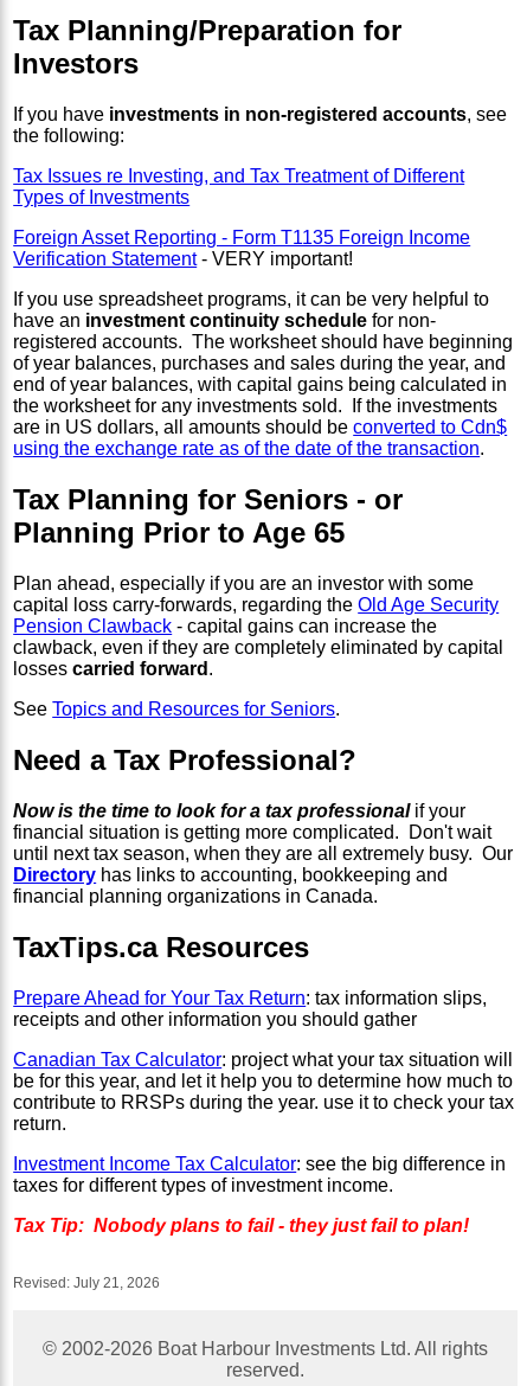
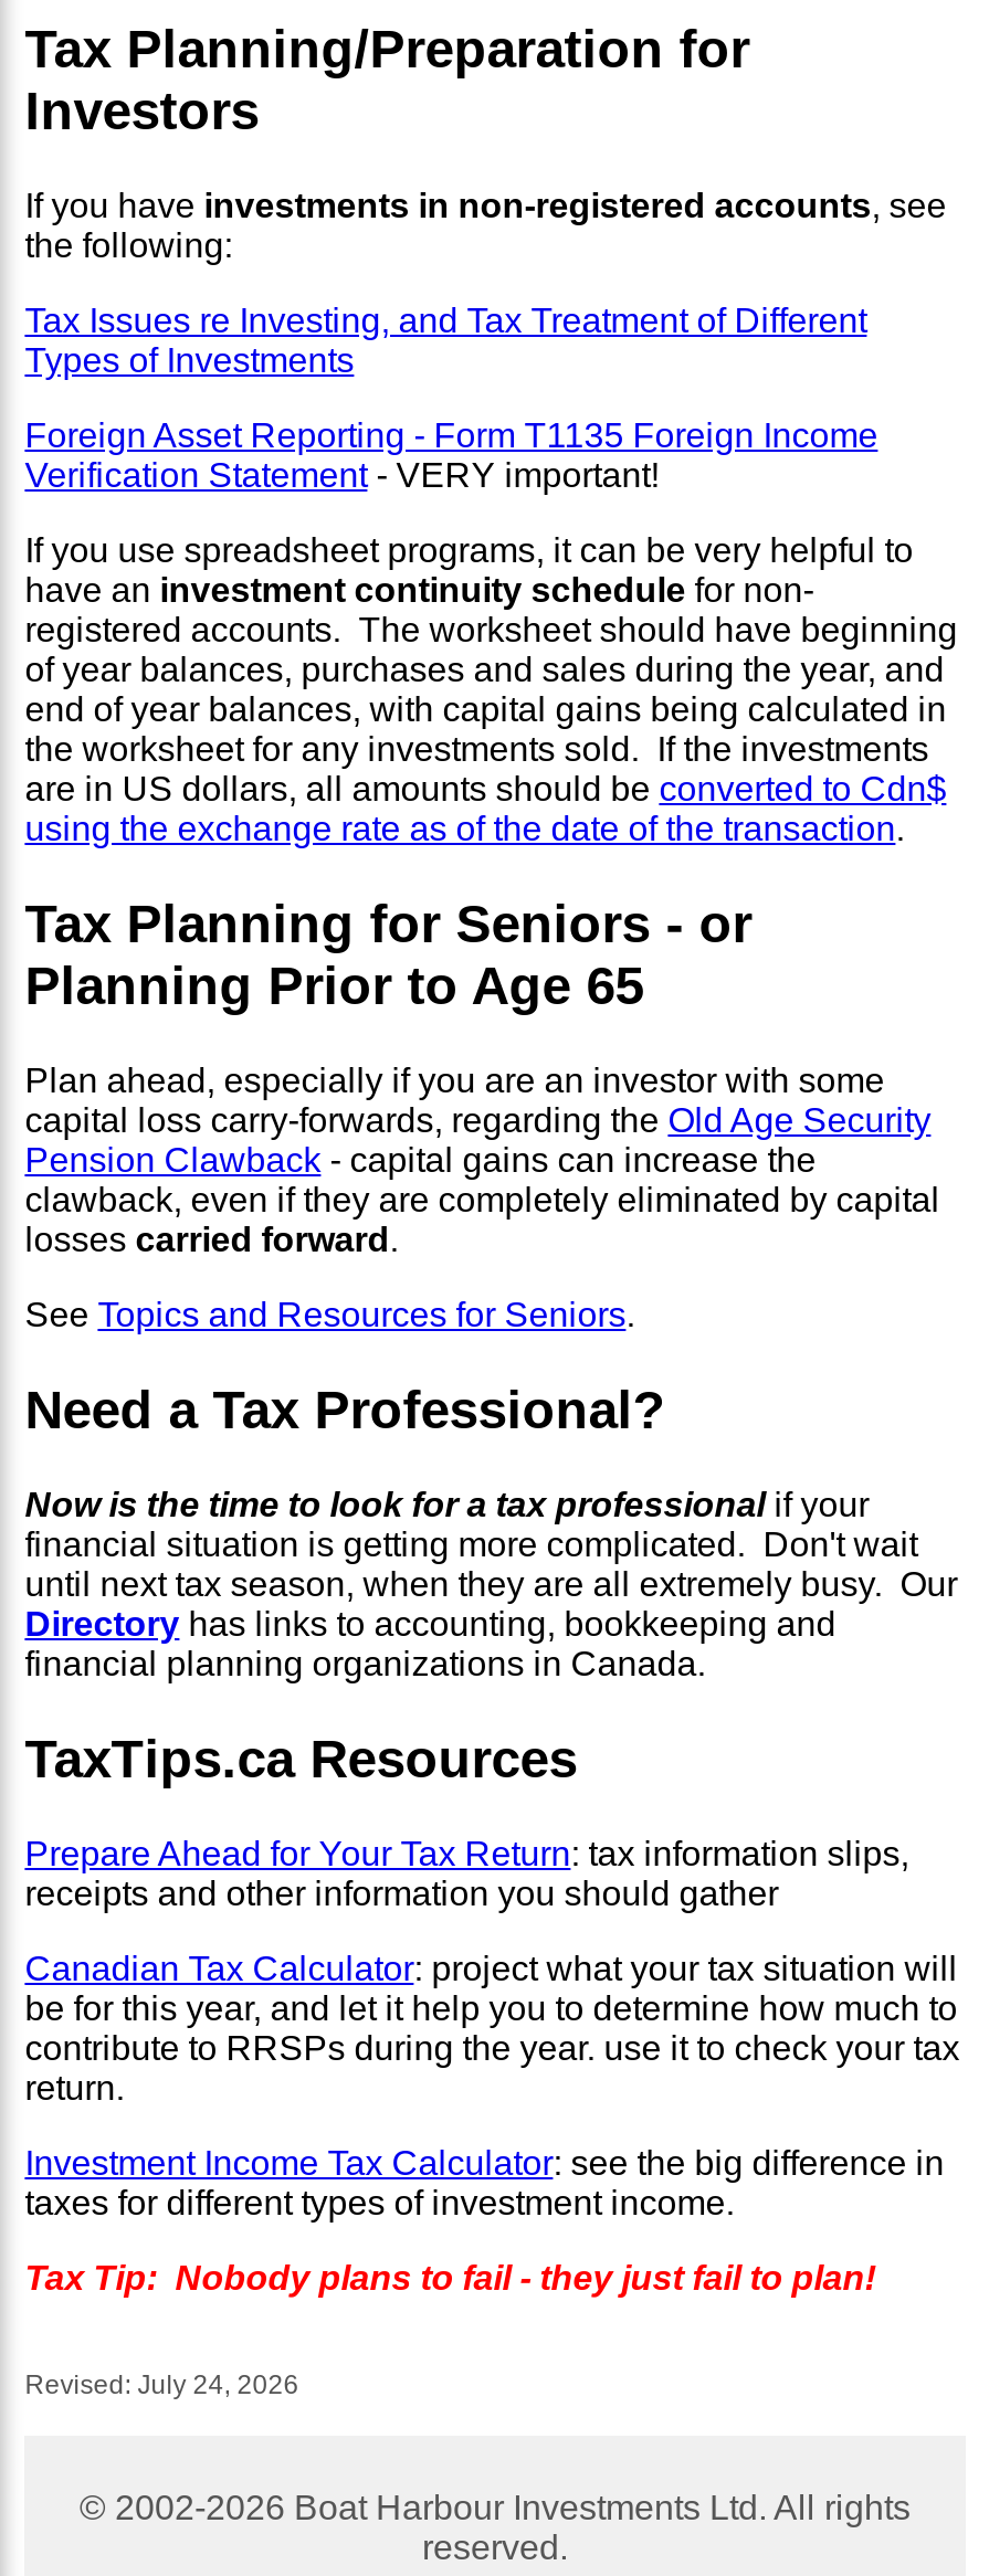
[13,1274,160,1291] Revised: July 21, 2026 -> [25,2369,299,2400] Revised: July 24, 2026

